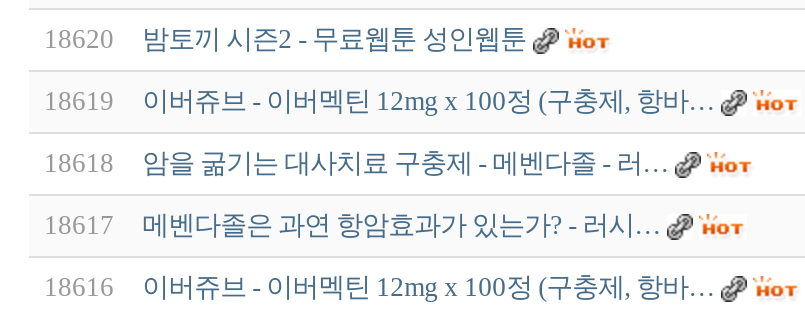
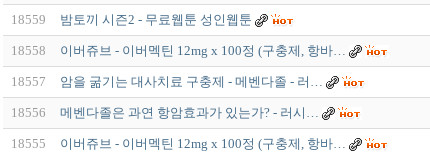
[44,24,526,54] 18620 밤토끼 시즌2 - 무료웹툰 성인웹툰 -> [10,12,252,27] 18559 밤토끼 시즌2 - 무료웹툰 성인웹툰
[44,86,114,116] 18619 -> [10,43,45,58] 18558
[44,148,668,178] 18618 암을 굶기는 대사치료 구충제 - 메벤다졸 - 러… -> [10,74,323,89] 18557 암을 굶기는 대사치료 구충제 - 메벤다졸 - 러…
[44,210,660,240] 18617 메벤다졸은 과연 항암효과가 있는가? - 러시… -> [10,105,319,120] 18556 메벤다졸은 과연 항암효과가 있는가? - 러시…
[44,272,114,302] 18616 -> [10,136,45,151] 18555

